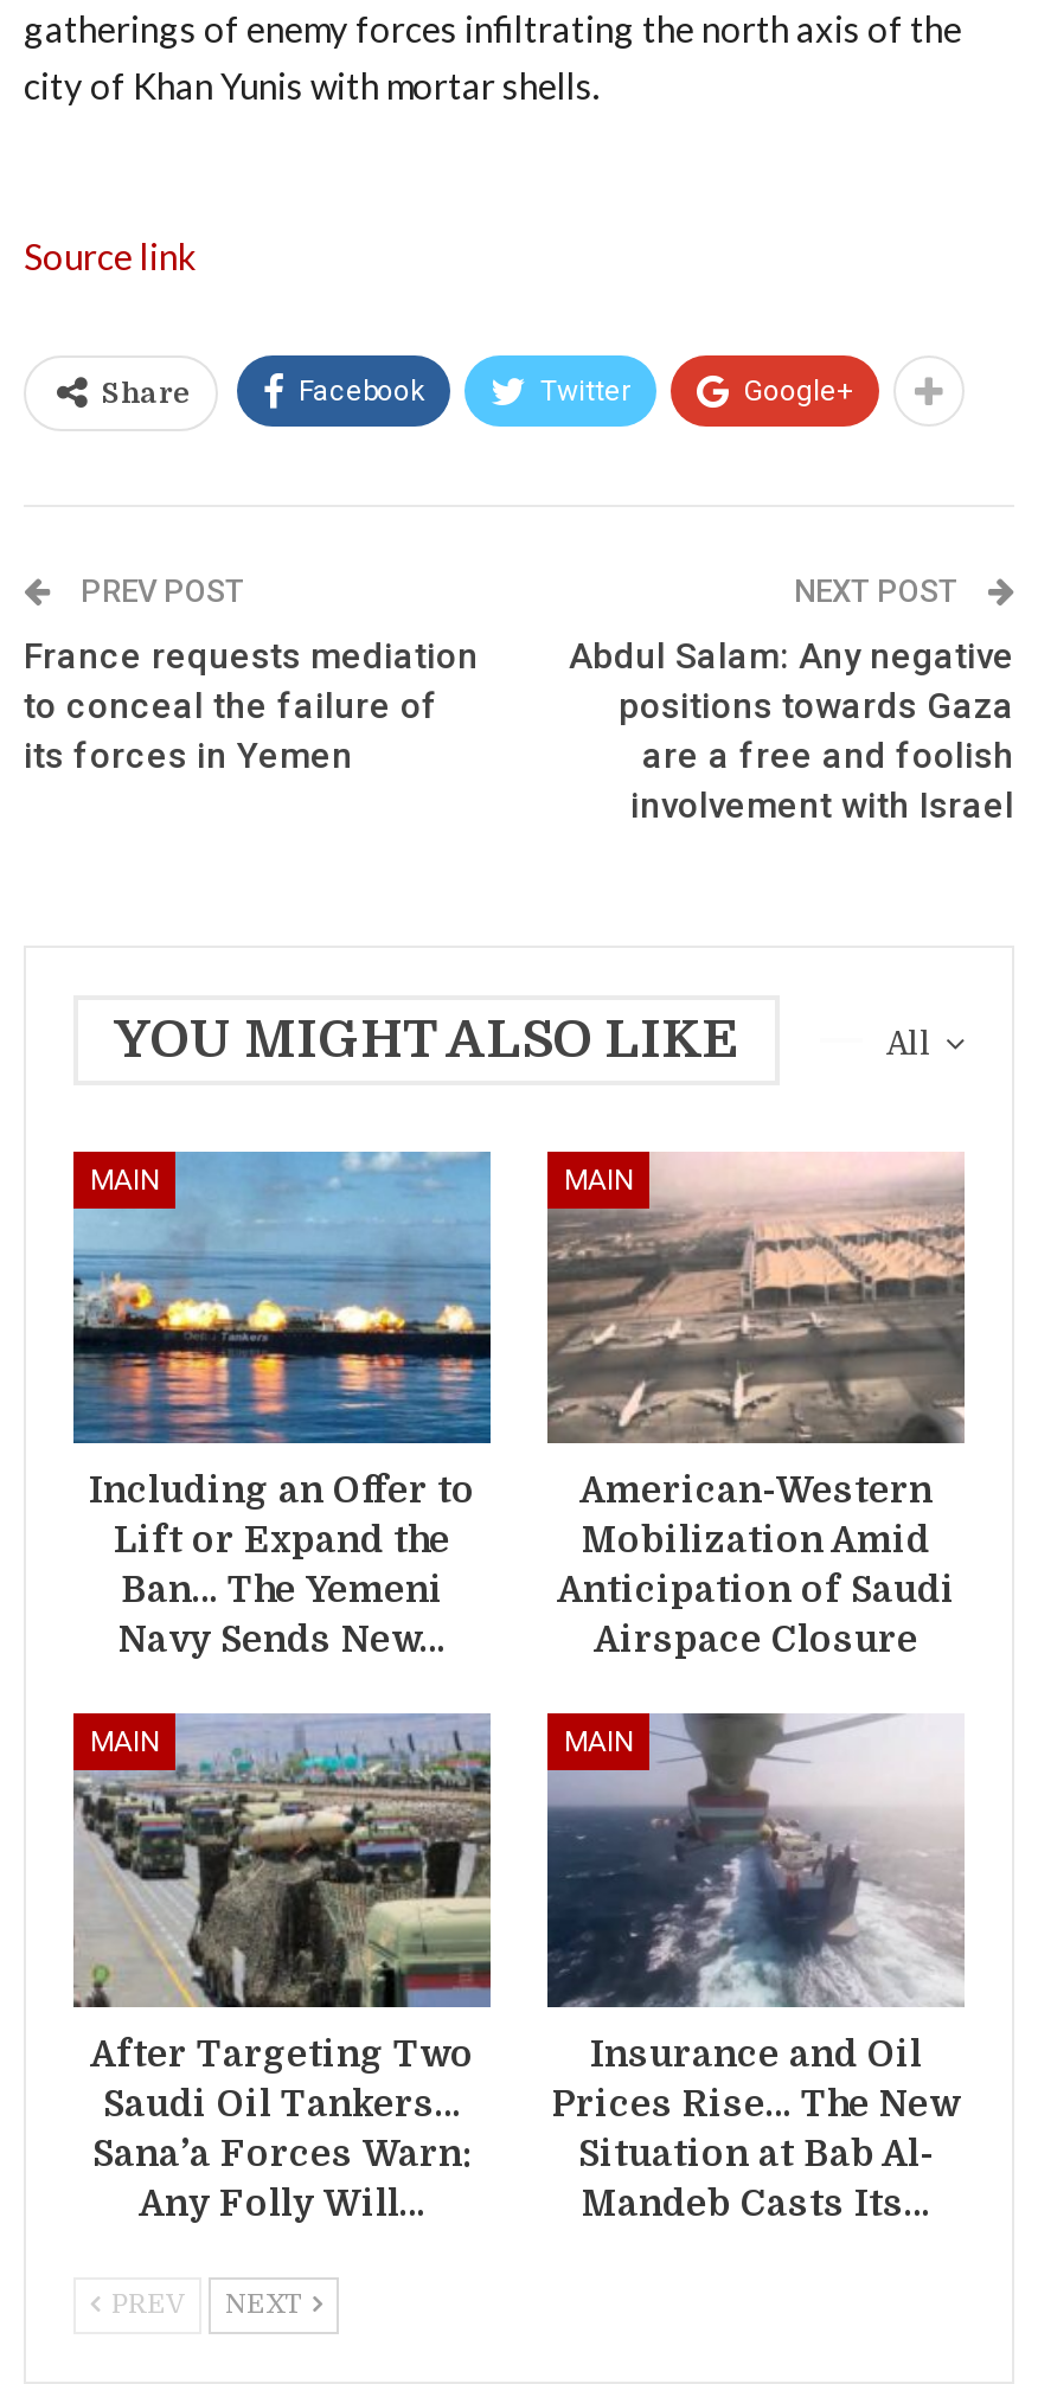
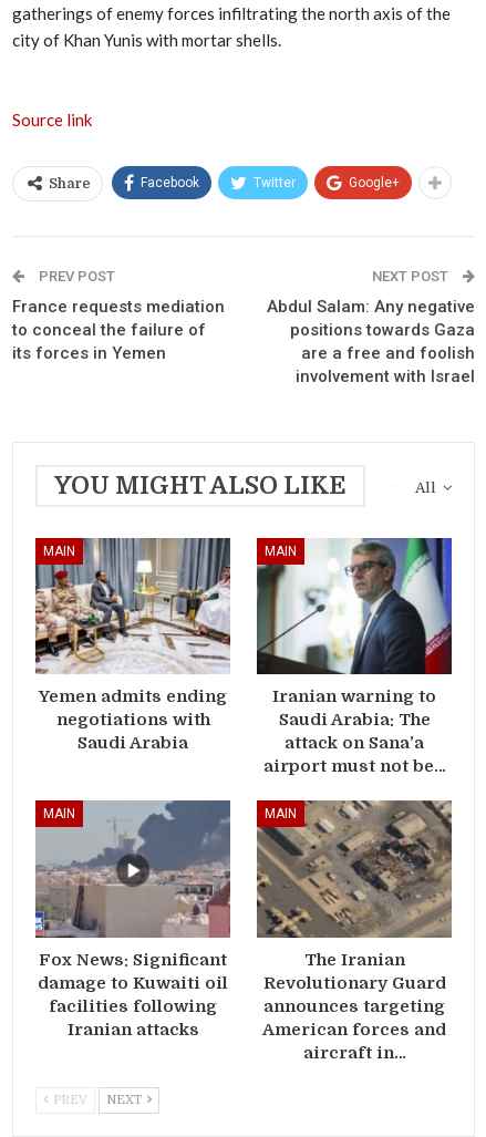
[71,1149,493,1662] [image] | Including an Offer to | Lift or Expand the | Ban… The Yemeni | Navy Sends New… -> [34,537,231,753] [image] | Yemen admits ending | negotiations with | Saudi Arabia
[547,1152,967,1662] [image] | American-Western | Mobilization Amid | Anticipation of Saudi | Airspace Closure -> [257,537,453,777] [image] | Iranian warning to | Saudi Arabia: The | attack on Sana’a | airport must not be…
[73,1716,491,2225] [image] | After Targeting Two | Saudi Oil Tankers… | Sana’a Forces Warn: | Any Folly Will… -> [35,800,230,1039] [image] | Fox News: Significant | damage to Kuwaiti oil | facilities following | Iranian attacks
[545,1711,965,2225] [image] | Insurance and Oil | Prices Rise… The New | Situation at Bab Al- | Mandeb Casts Its… -> [256,799,453,1062] [image] | The Iranian | Revolutionary Guard | announces targeting | American forces and | aircraft in…

